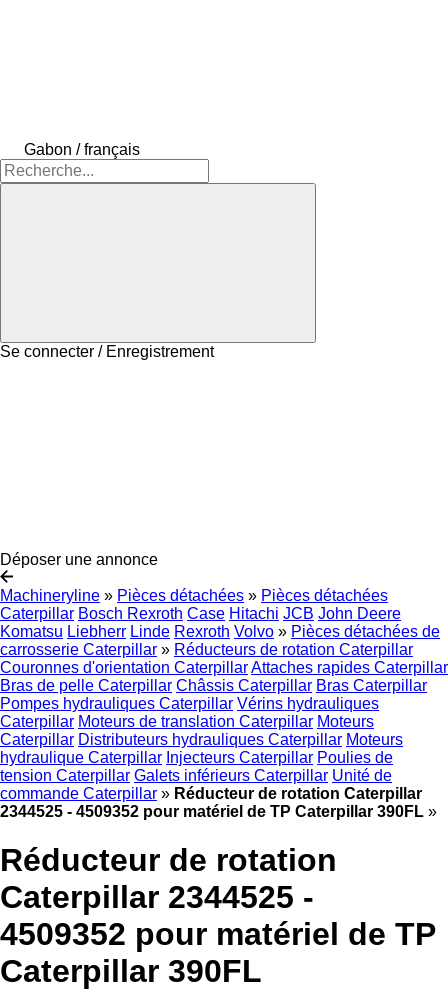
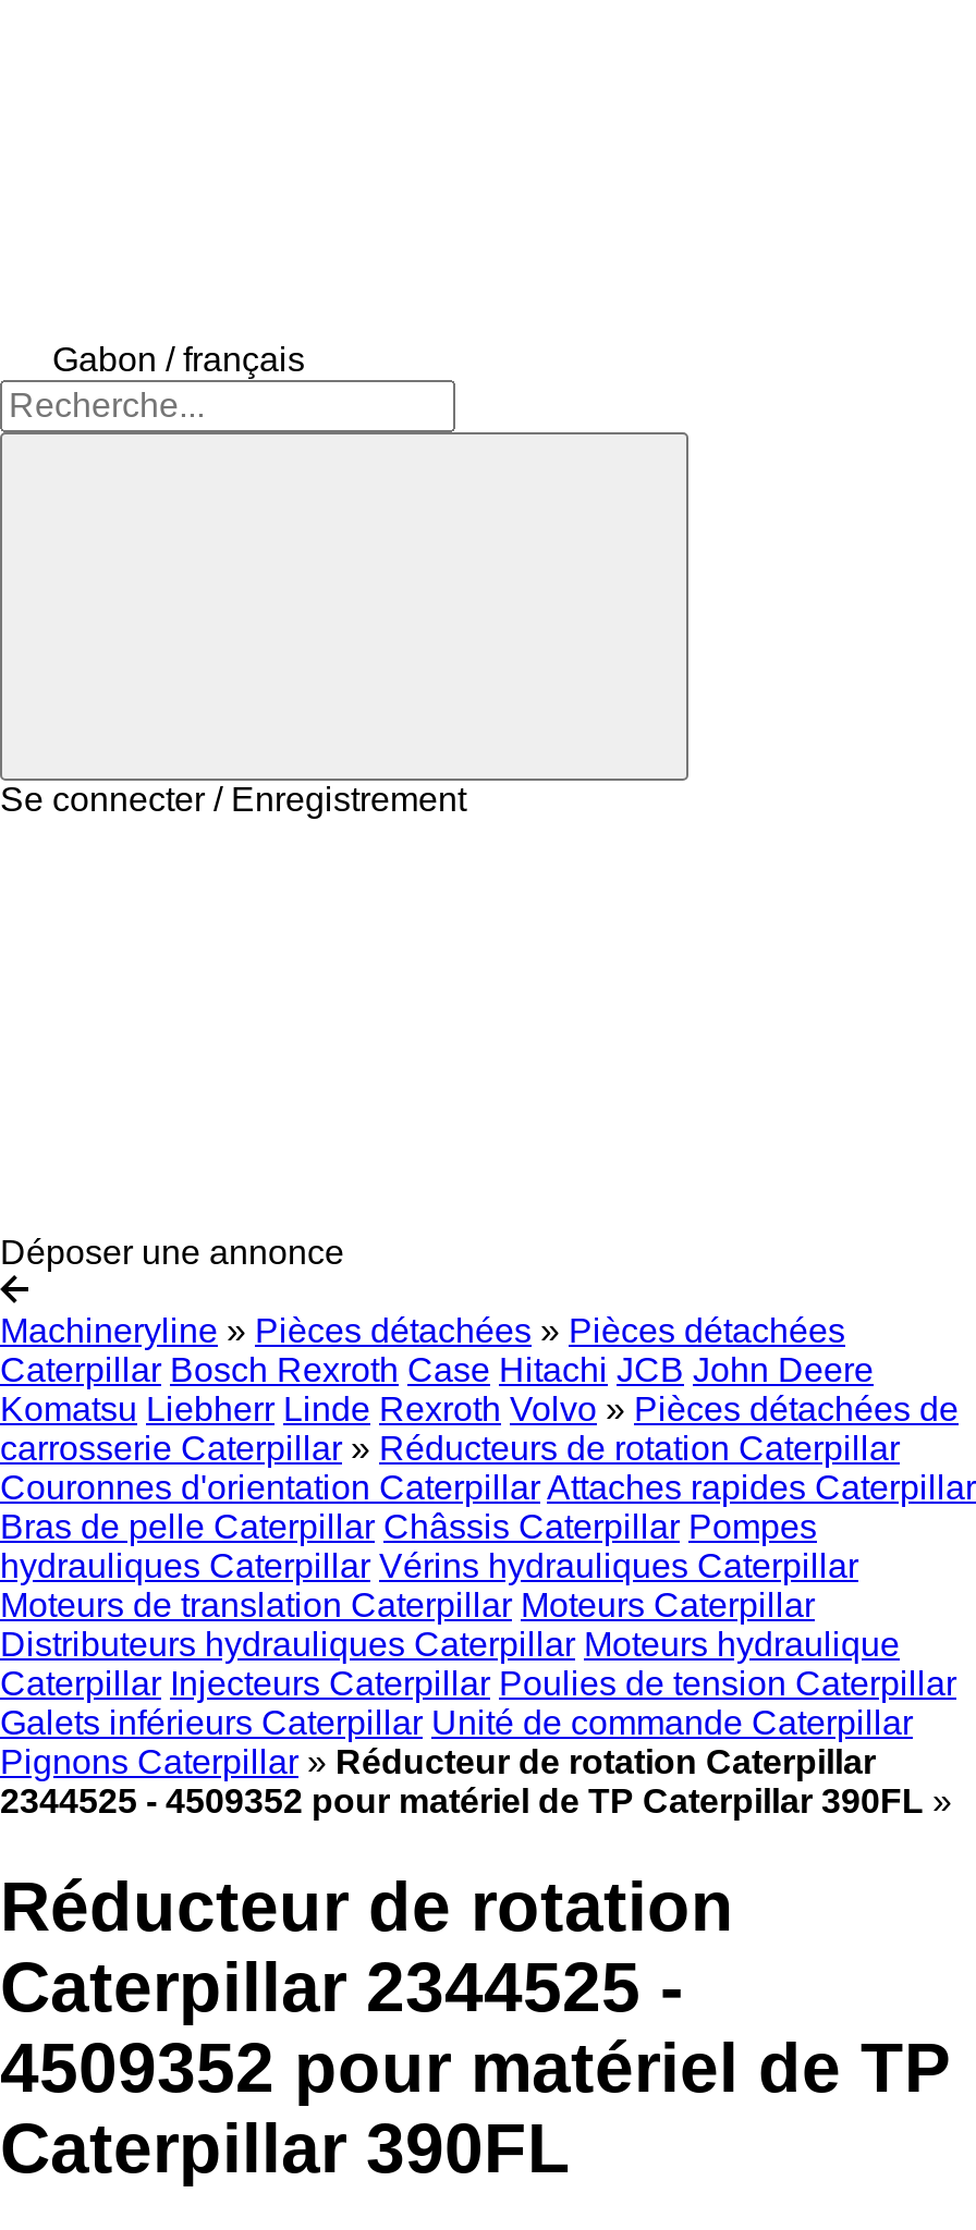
[0,677,427,802] Bras de pelle Caterpillar Châssis Caterpillar Bras Caterpillar | Pompes hydrauliques Caterpillar Vérins hydrauliques | Caterpillar Moteurs de translation Caterpillar Moteurs | Caterpillar Distributeurs hydrauliques Caterpillar Moteurs | hydraulique Caterpillar Injecteurs Caterpillar Poulies de | tension Caterpillar Galets inférieurs Caterpillar Unité de | commande Caterpillar » Réducteur de rotation Caterpillar -> [0,1508,956,1780] Bras de pelle Caterpillar Châssis Caterpillar Pompes | hydrauliques Caterpillar Vérins hydrauliques Caterpillar | Moteurs de translation Caterpillar Moteurs Caterpillar | Distributeurs hydrauliques Caterpillar Moteurs hydraulique | Caterpillar Injecteurs Caterpillar Poulies de tension Caterpillar | Galets inférieurs Caterpillar Unité de commande Caterpillar | Pignons Caterpillar » Réducteur de rotation Caterpillar

